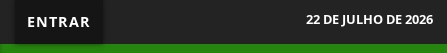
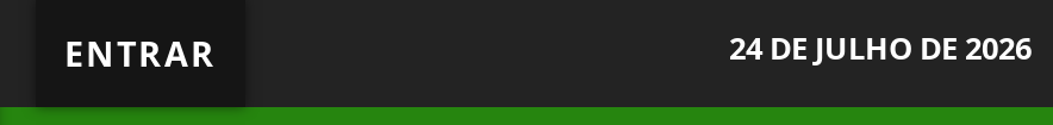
[306,10,433,28] 22 DE JULHO DE 2026 -> [729,26,1032,69] 24 DE JULHO DE 2026

